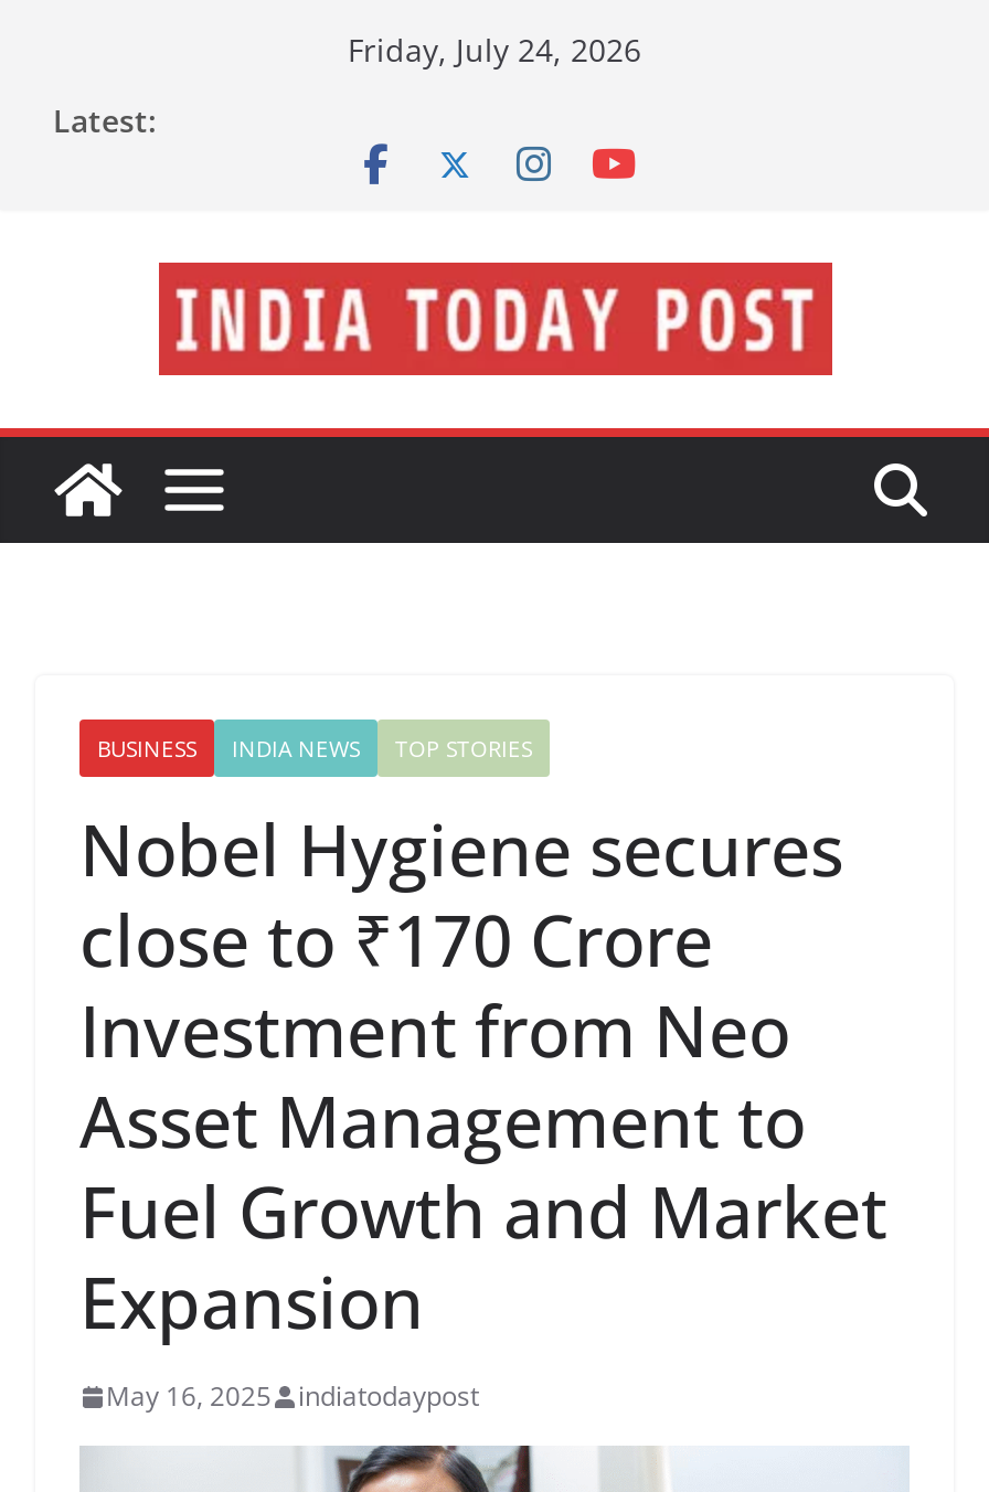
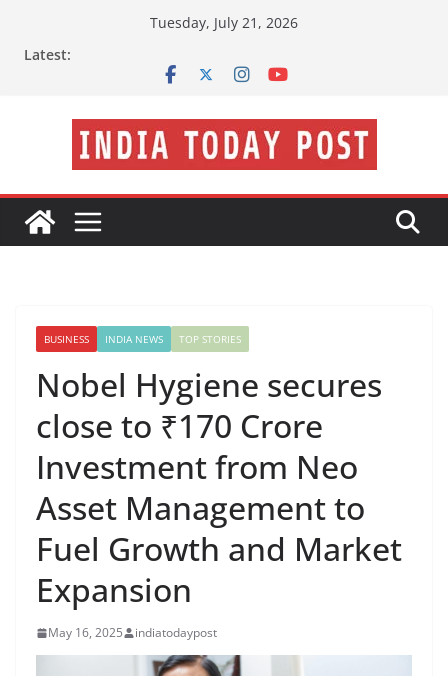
[348,29,641,71] Friday, July 24, 2026 -> [150,13,298,32] Tuesday, July 21, 2026

